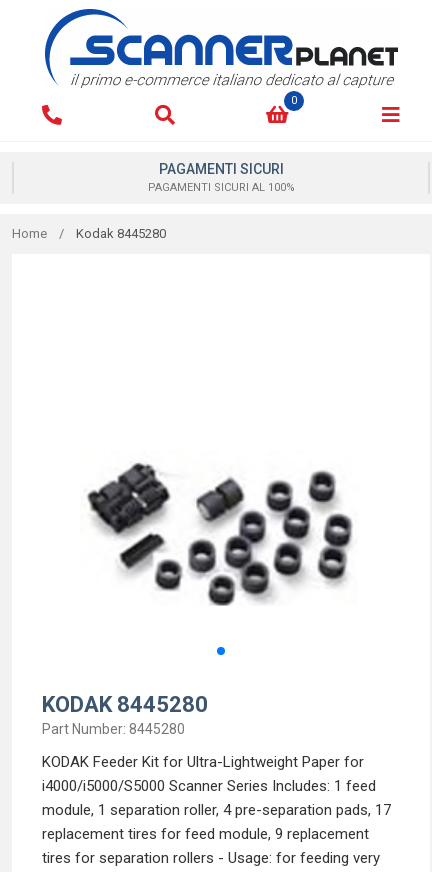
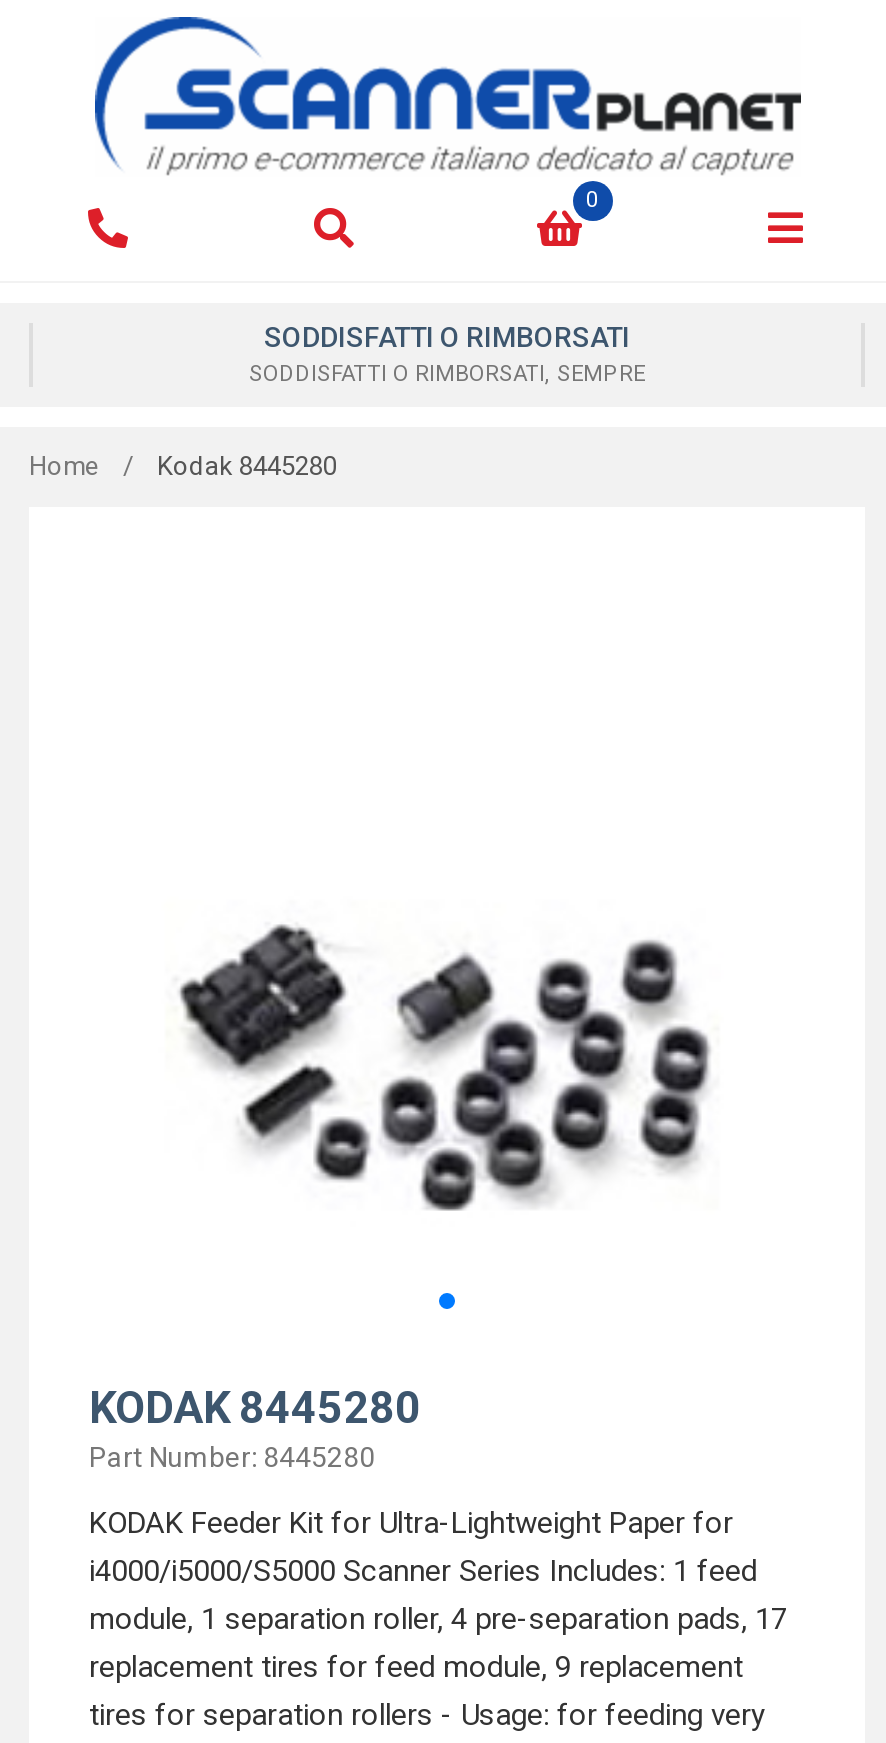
[147,161,294,194] PAGAMENTI SICURI | PAGAMENTI SICURI AL 100% -> [249,321,645,387] SODDISFATTI O RIMBORSATI | SODDISFATTI O RIMBORSATI, SEMPRE

